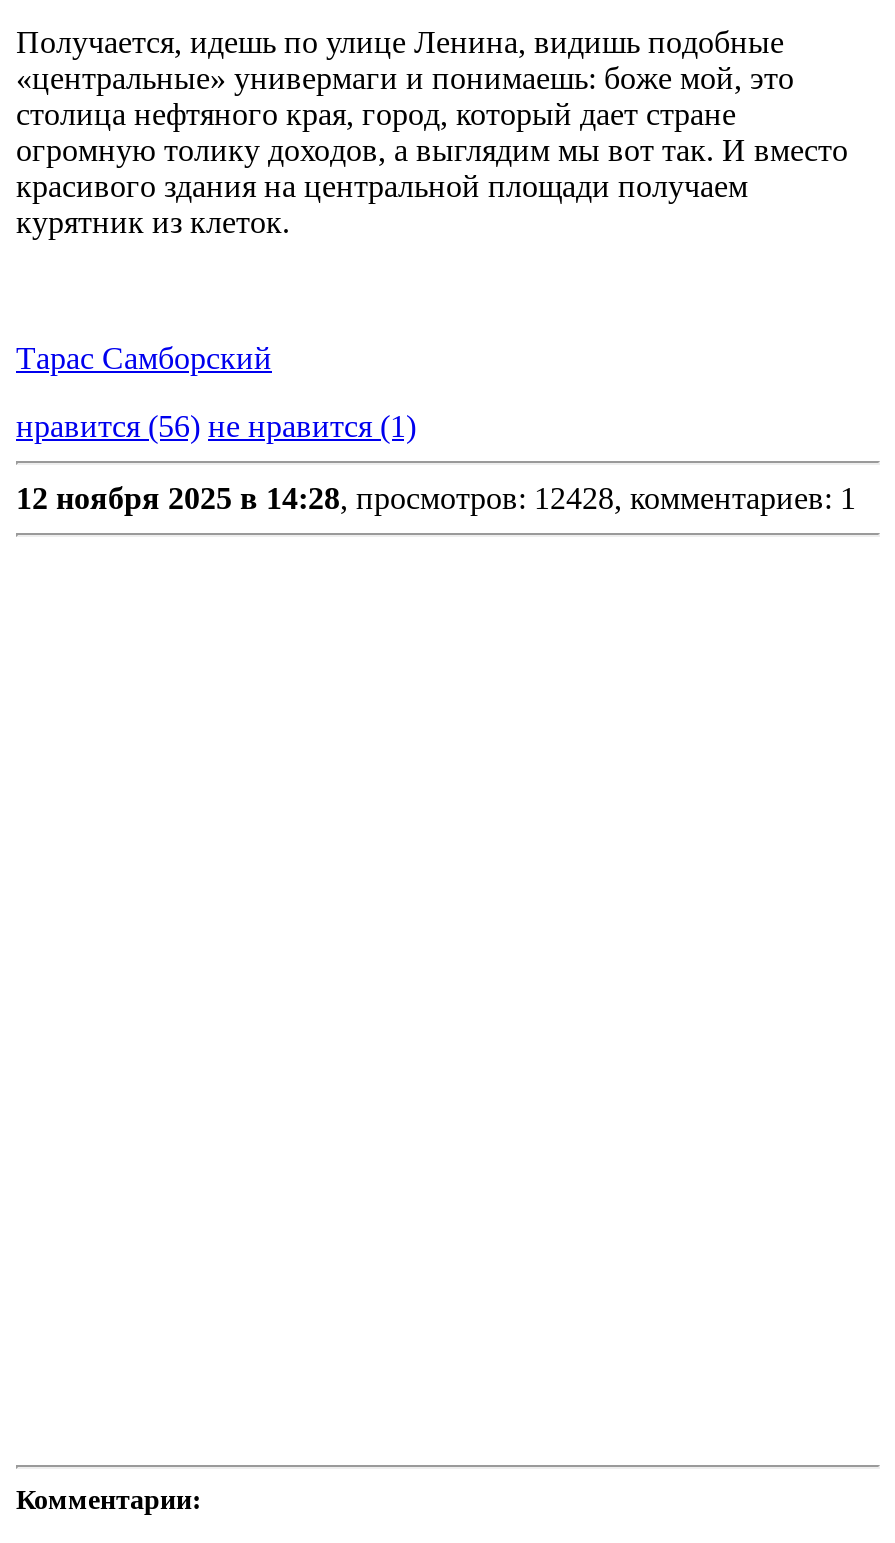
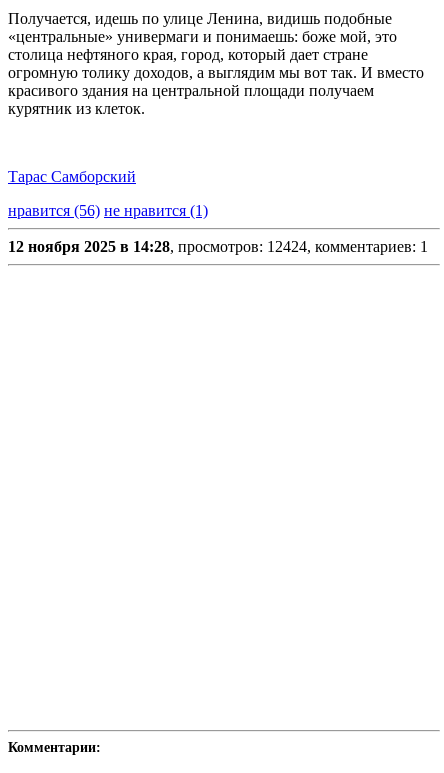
[16,481,856,515] 12 ноября 2025 в 14:28, просмотров: 12428, комментариев: 1 -> [8,238,428,255] 12 ноября 2025 в 14:28, просмотров: 12424, комментариев: 1

